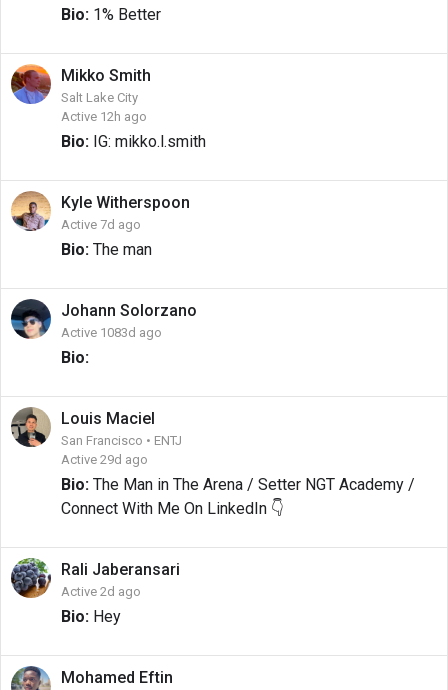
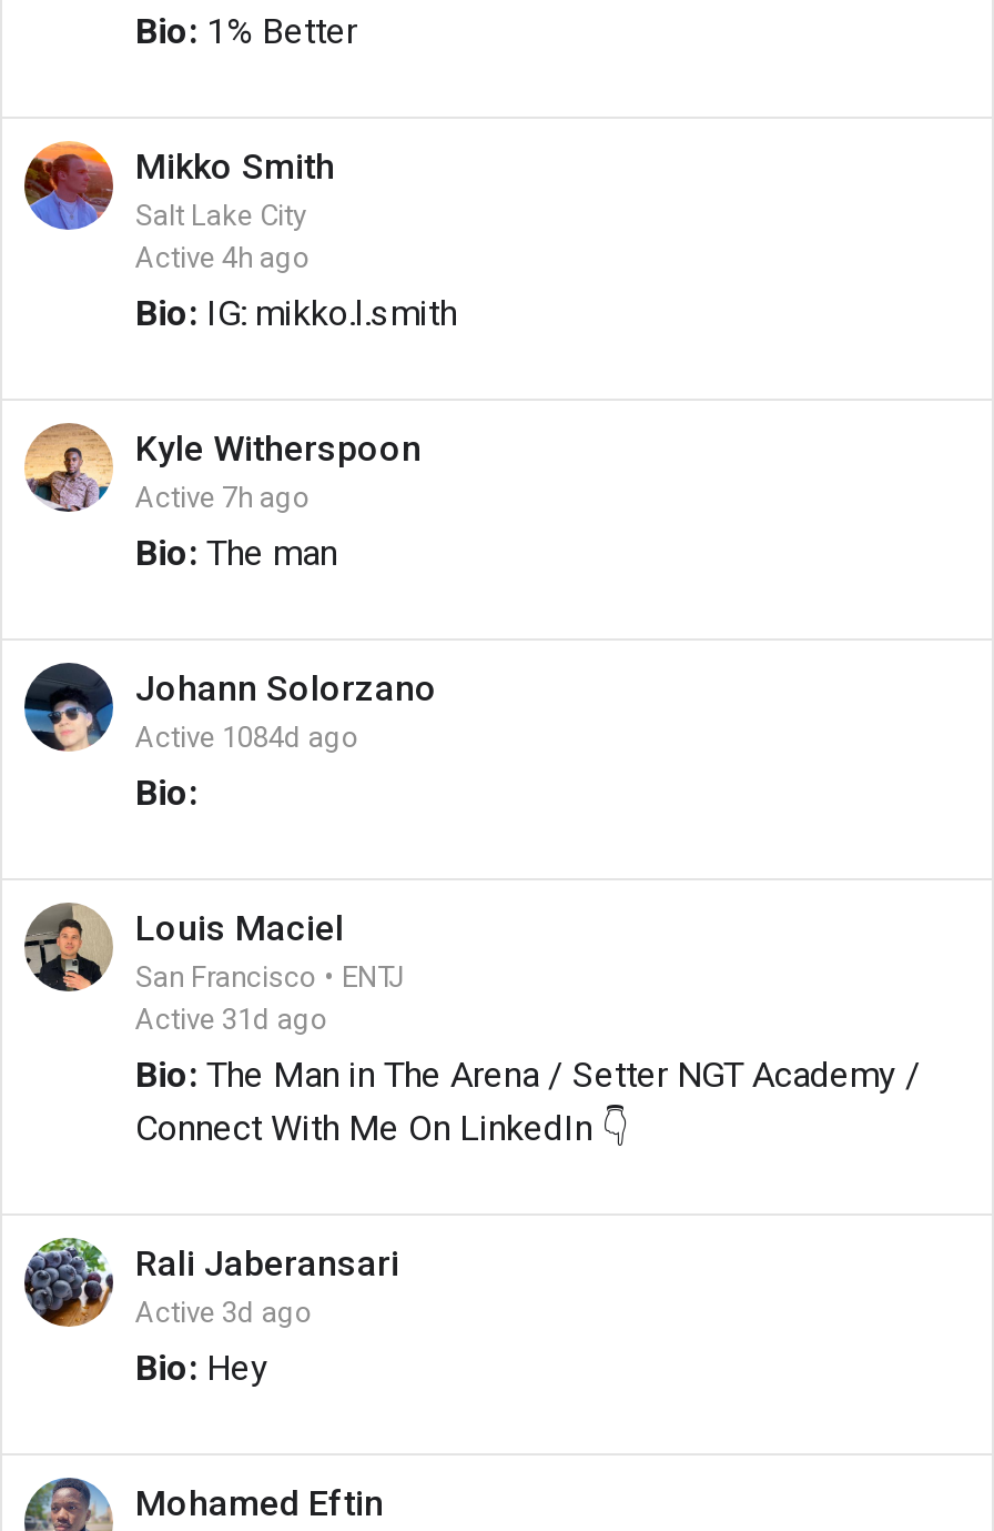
[61,109,147,124] Active 12h ago -> [135,241,311,274] Active 4h ago
[61,217,141,232] Active 7d ago -> [135,481,311,514] Active 7h ago
[61,325,162,340] Active 1083d ago -> [135,721,359,754] Active 1084d ago
[61,452,148,467] Active 29d ago -> [135,1003,328,1036] Active 31d ago
[61,584,141,599] Active 2d ago -> [135,1296,313,1329] Active 3d ago

